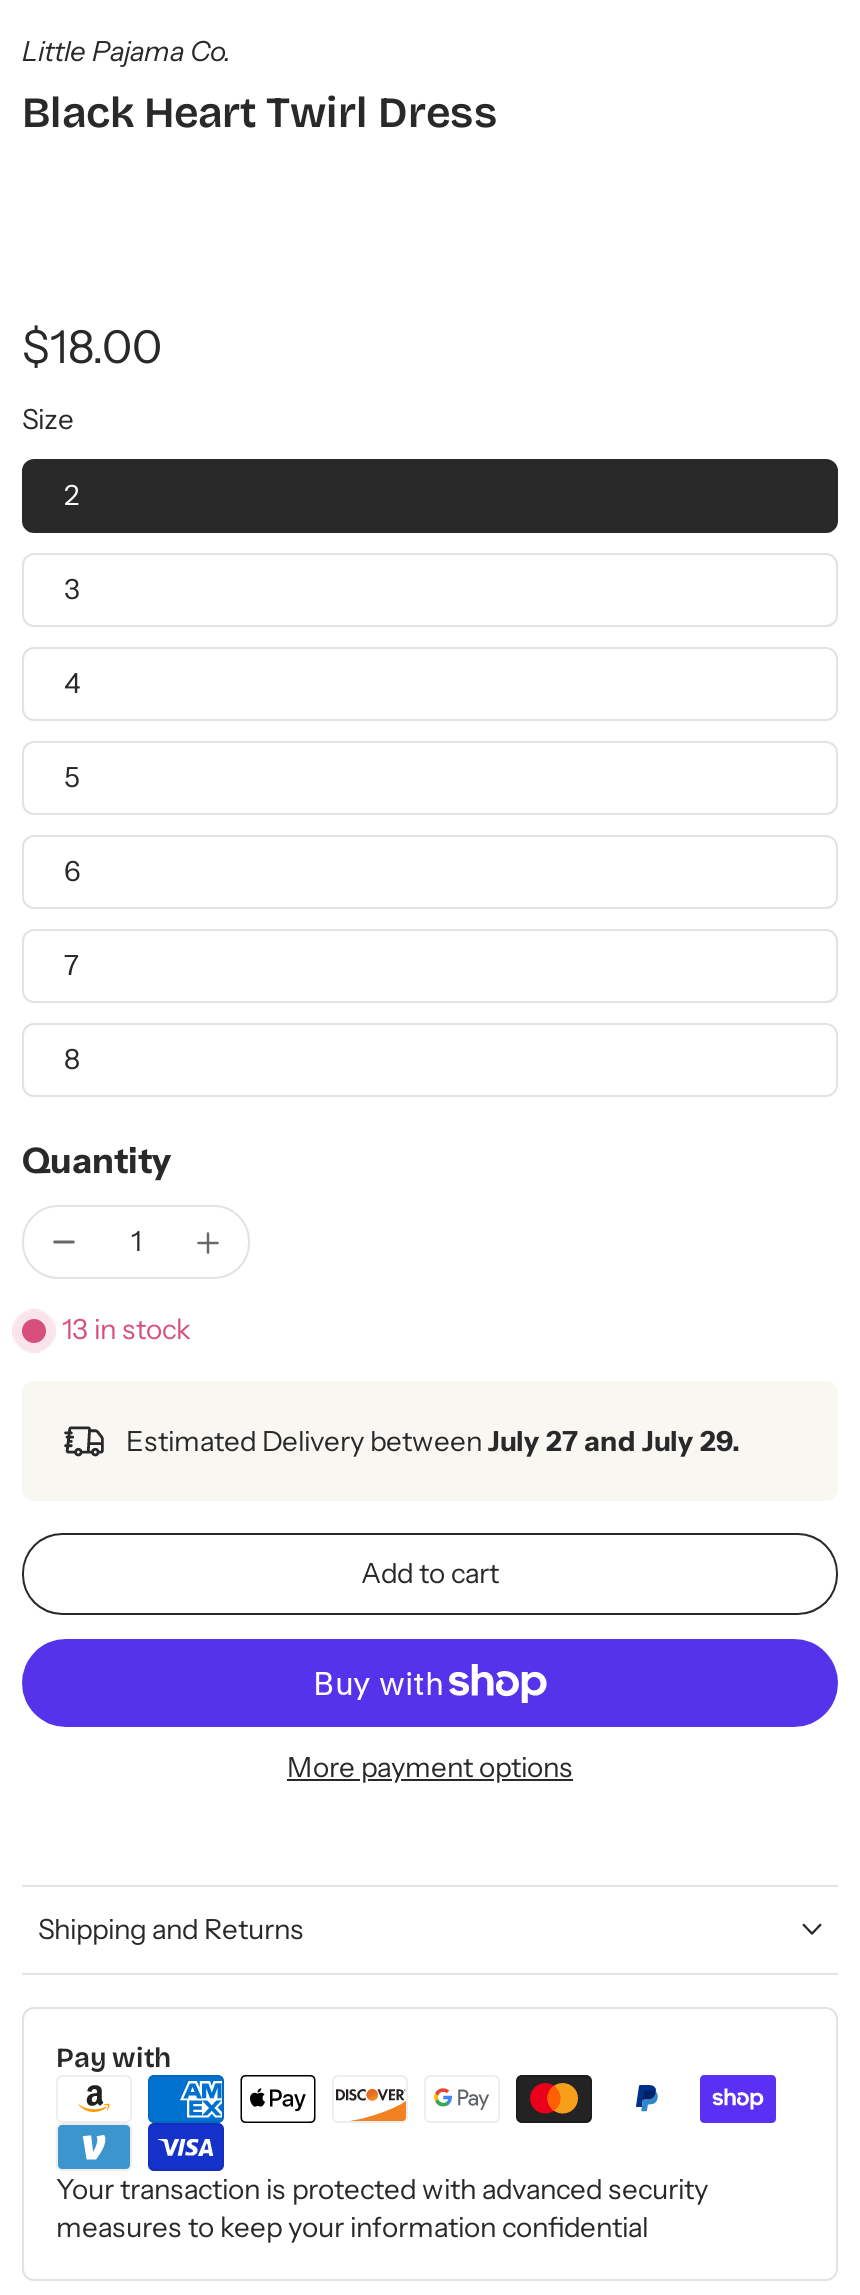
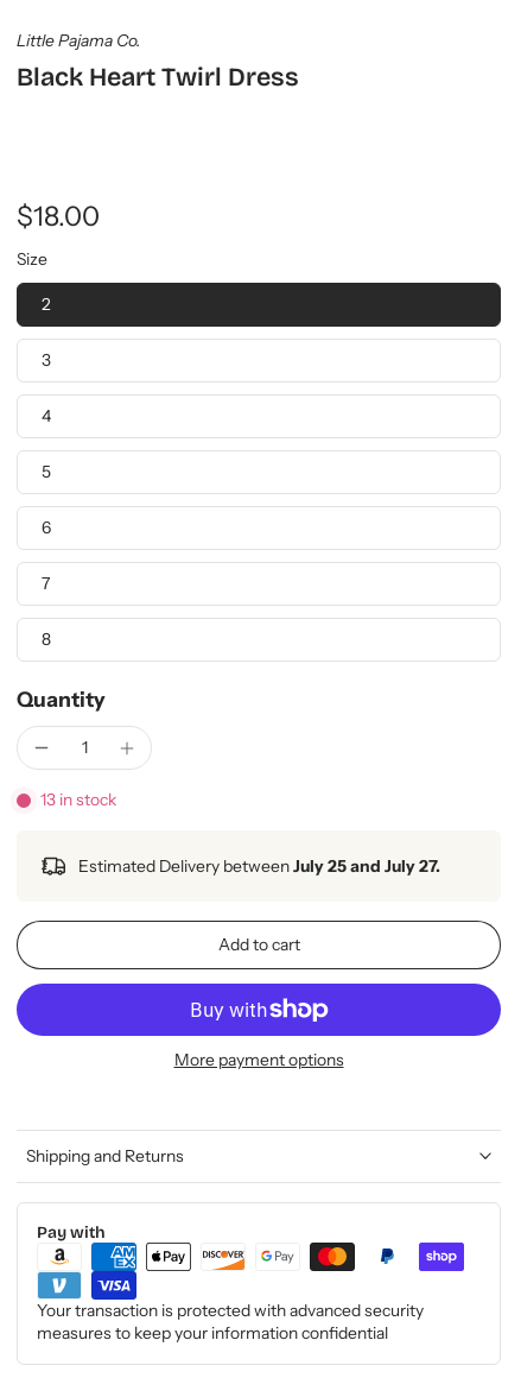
[126,1425,740,1457] Estimated Delivery between July 27 and July 29. -> [78,856,440,876] Estimated Delivery between July 25 and July 27.

